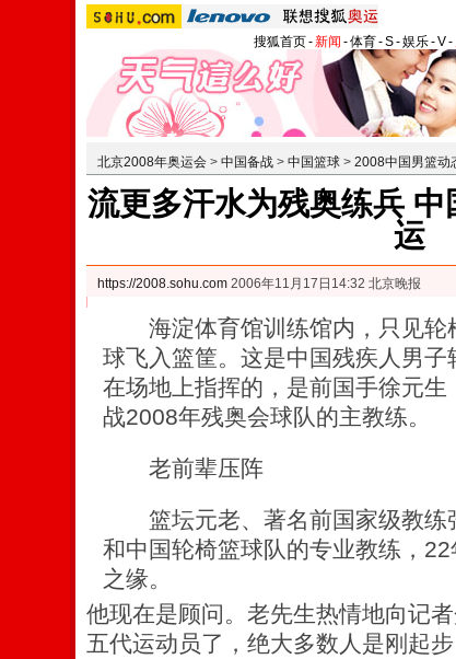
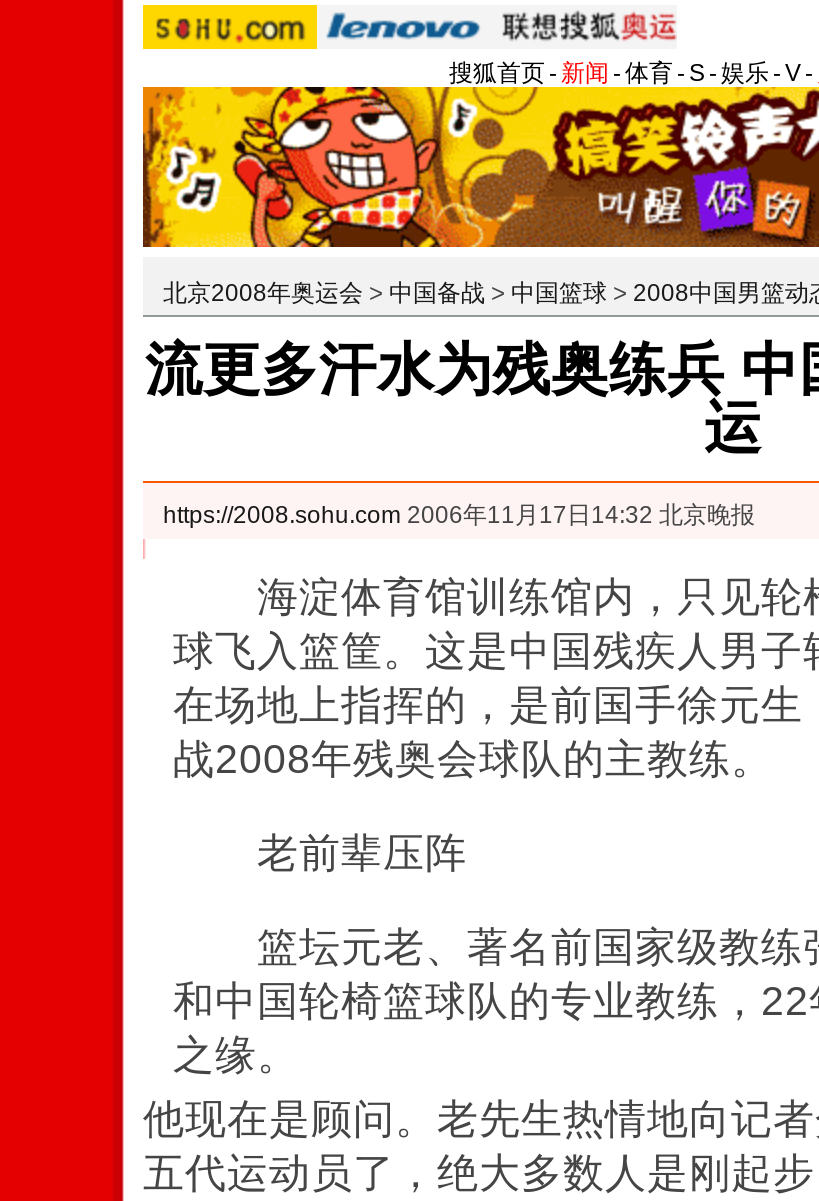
[86,49,453,138] [image] -> [141,85,813,249] [image]

